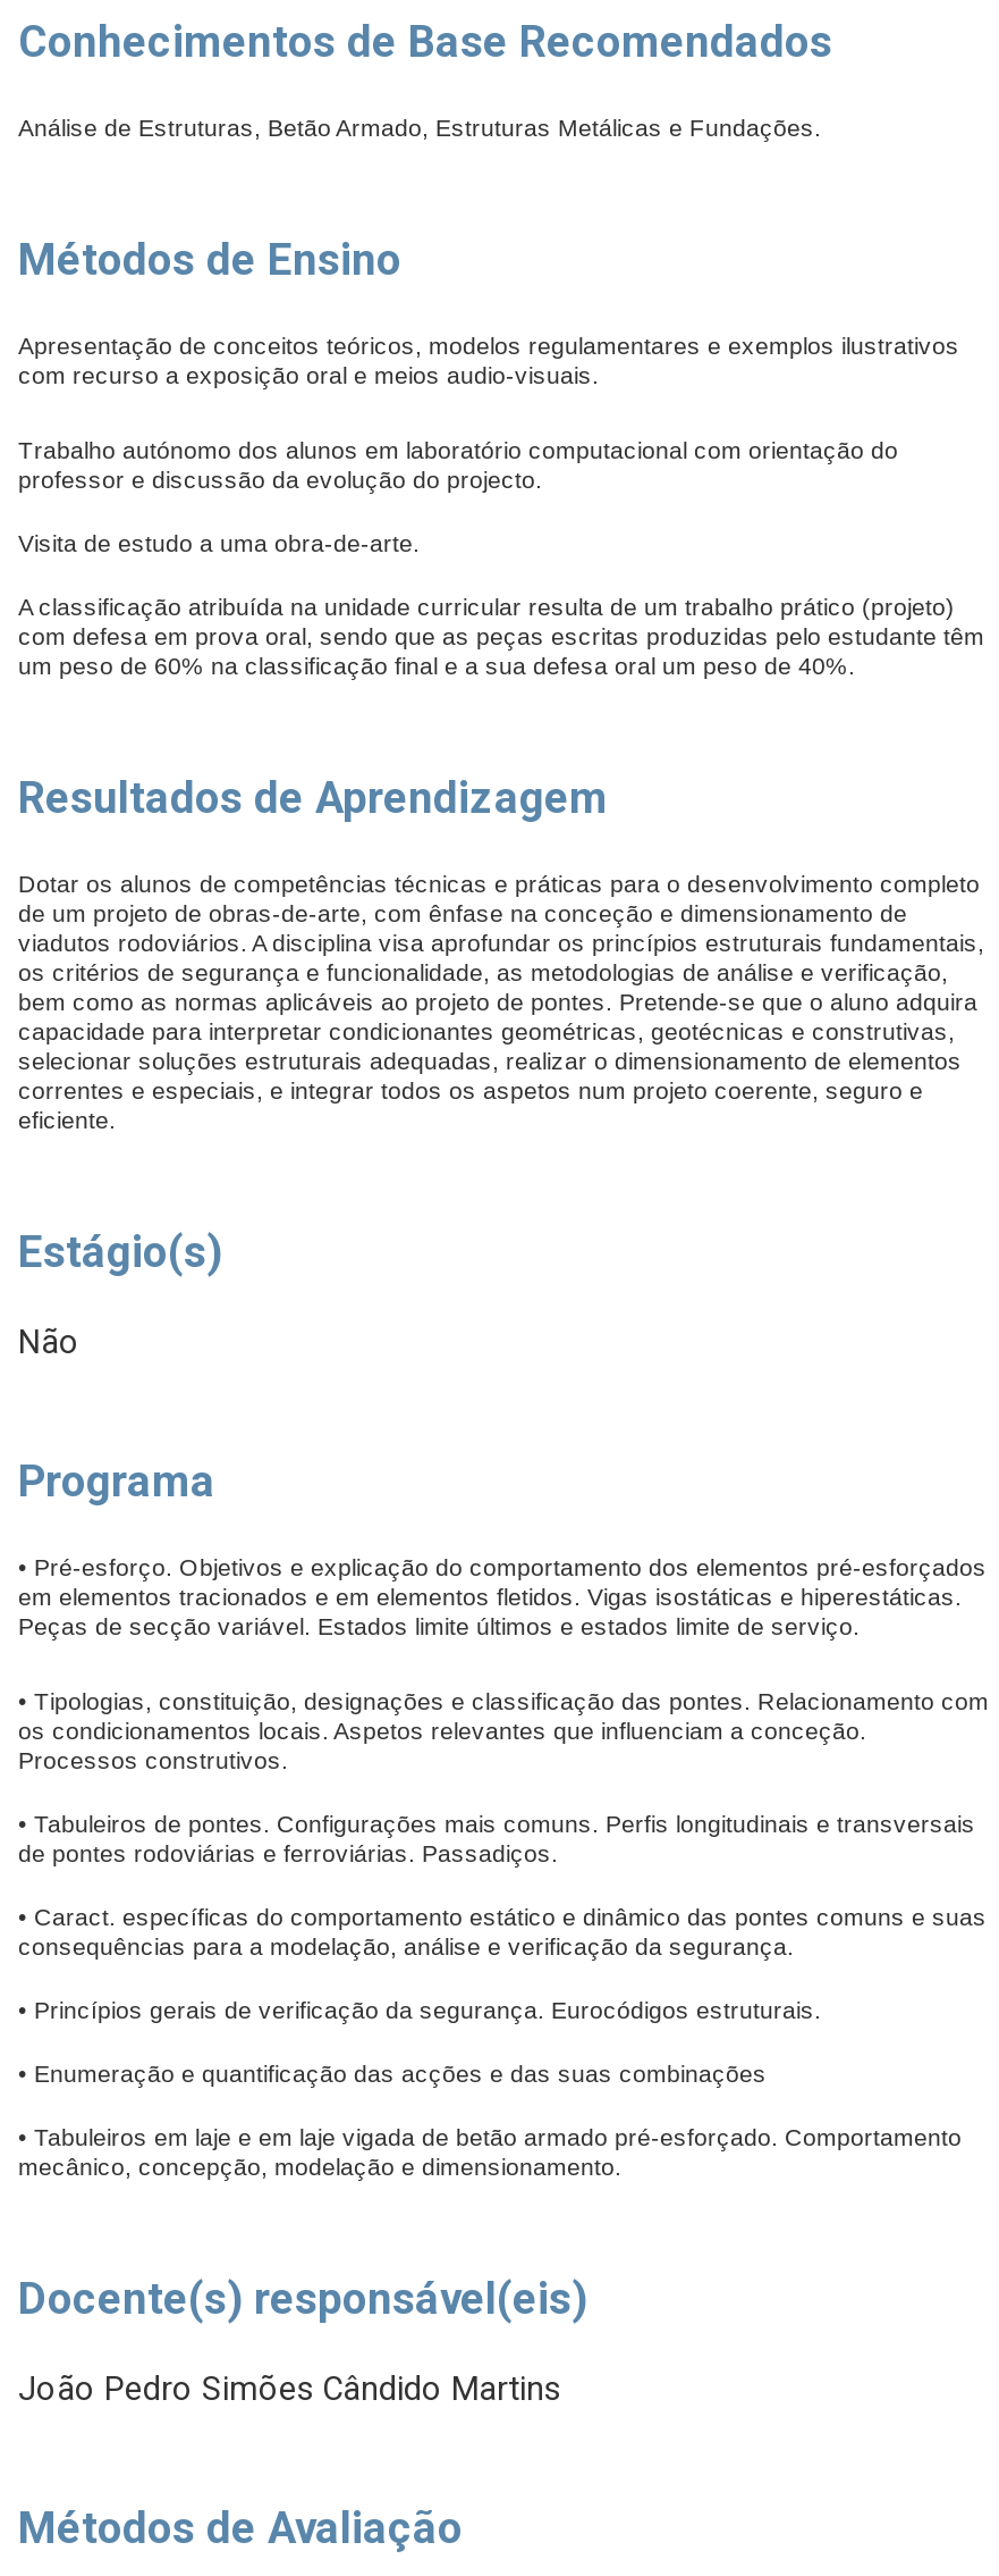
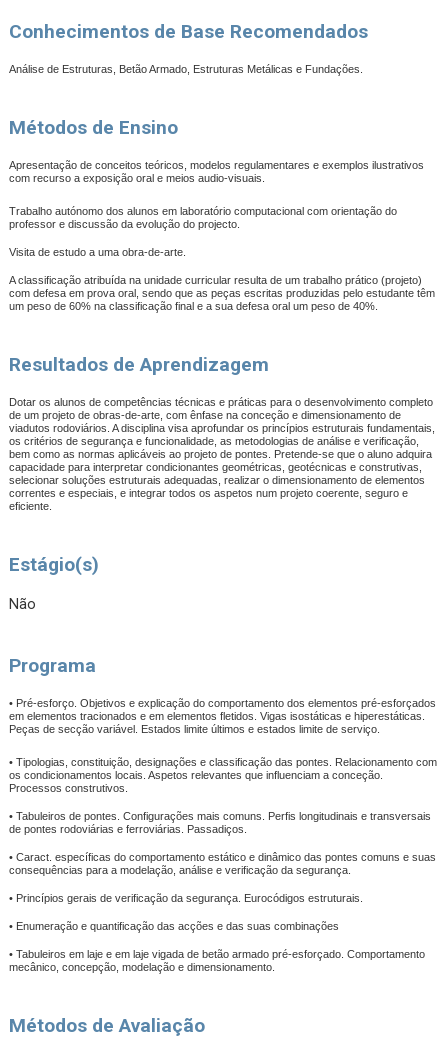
[18,2273,587,2409] Docente(s) responsável(eis) | João Pedro Simões Cândido Martins -> none

